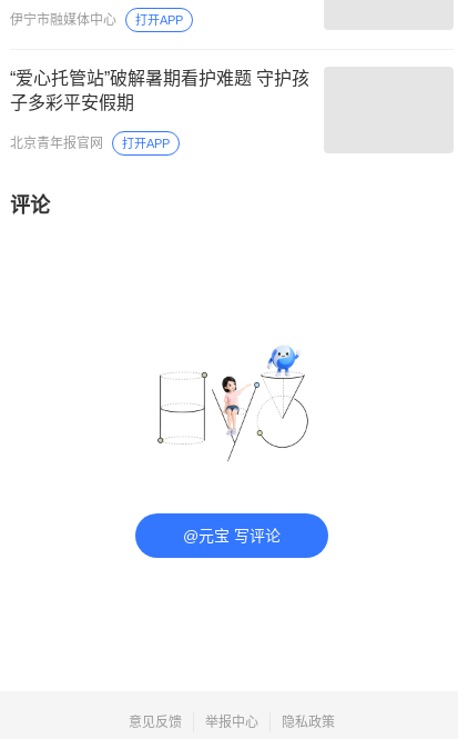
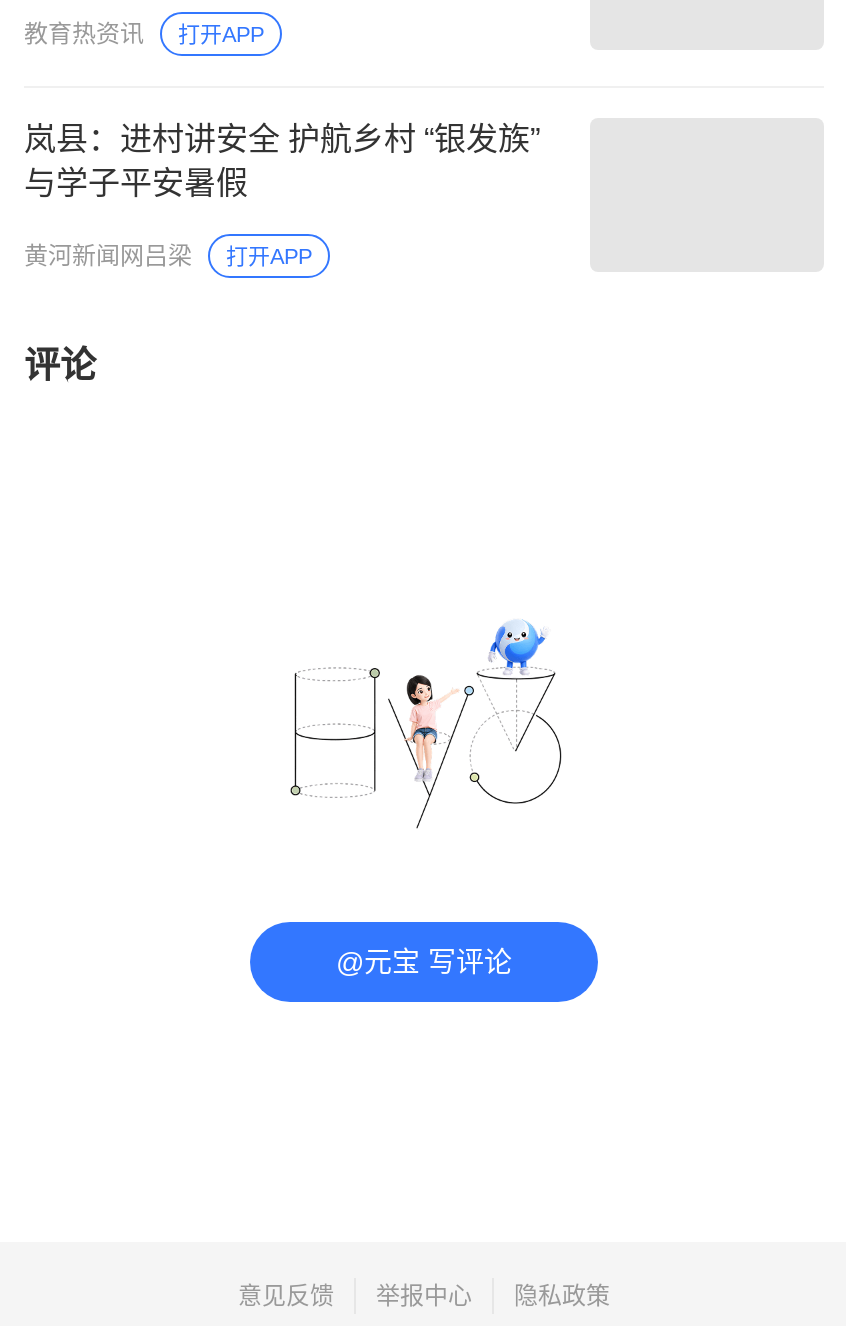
[10,12,116,28] 伊宁市融媒体中心 -> [24,19,144,47] 教育热资讯
[10,69,309,112] “爱心托管站”破解暑期看护难题 守护孩 | 子多彩平安假期 -> [24,121,540,199] 岚县：进村讲安全 护航乡村 “银发族” | 与学子平安暑假
[10,136,103,151] 北京青年报官网 -> [24,241,192,269] 黄河新闻网吕梁

